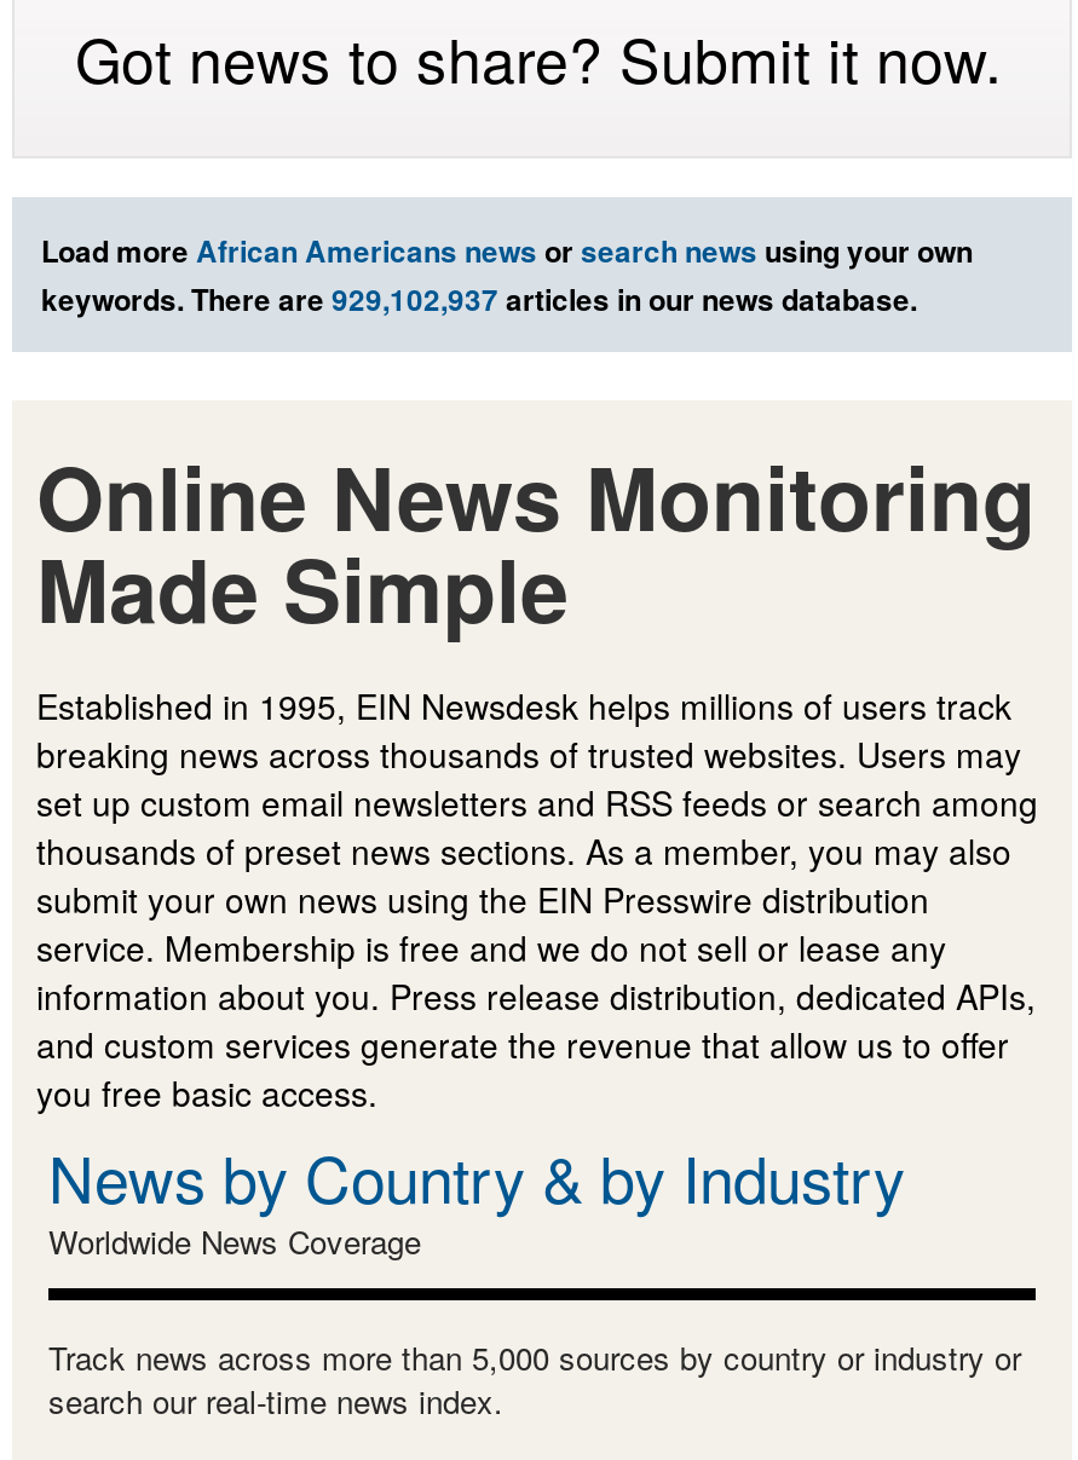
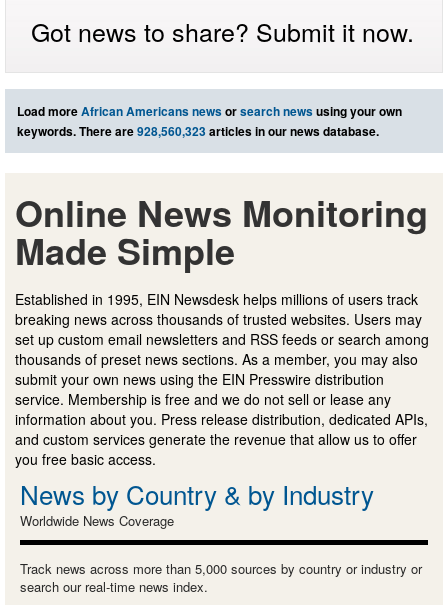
[41,277,917,321] keywords. There are 929,102,937 articles in our news database. -> [17,122,379,140] keywords. There are 928,560,323 articles in our news database.

